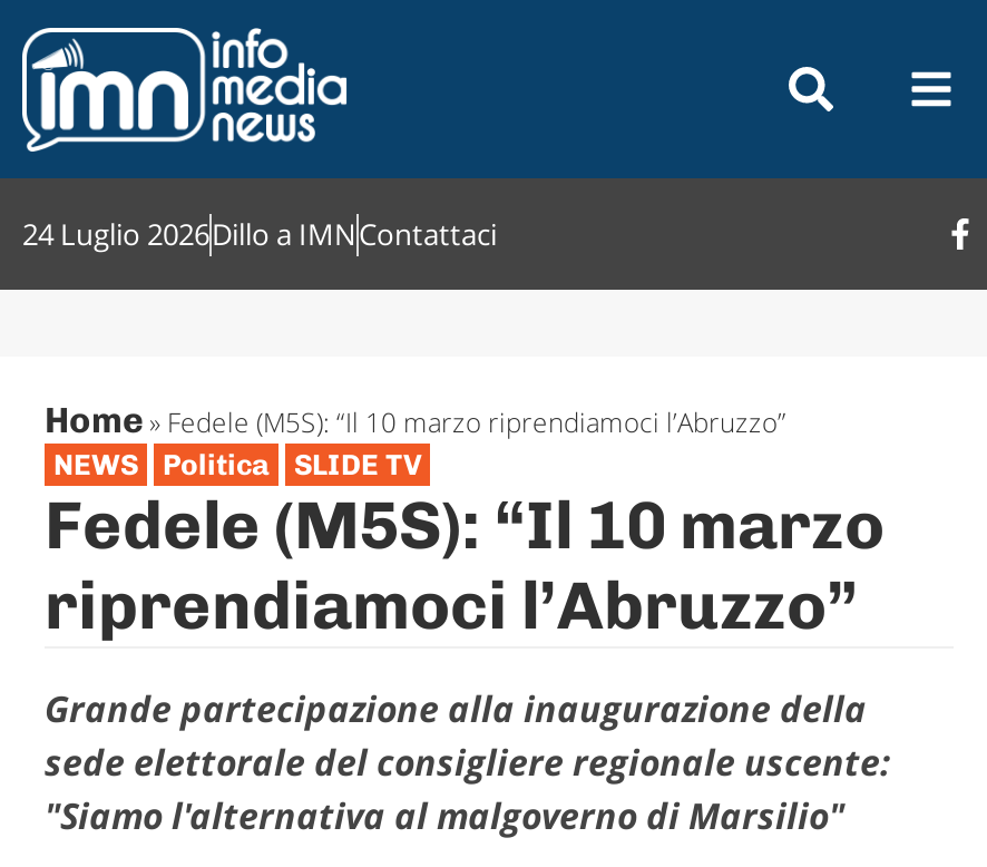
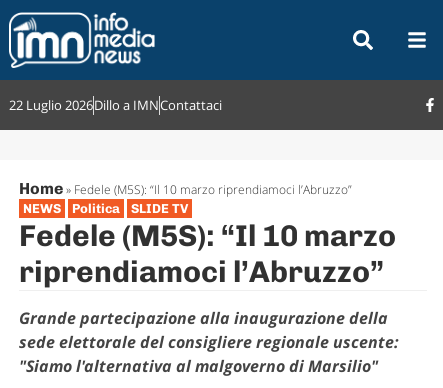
[22,213,497,253] 24 Luglio 2026Dillo a IMNContattaci -> [9,95,222,113] 22 Luglio 2026Dillo a IMNContattaci

